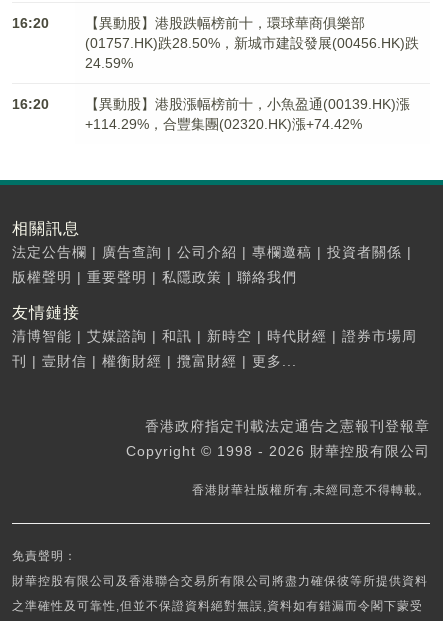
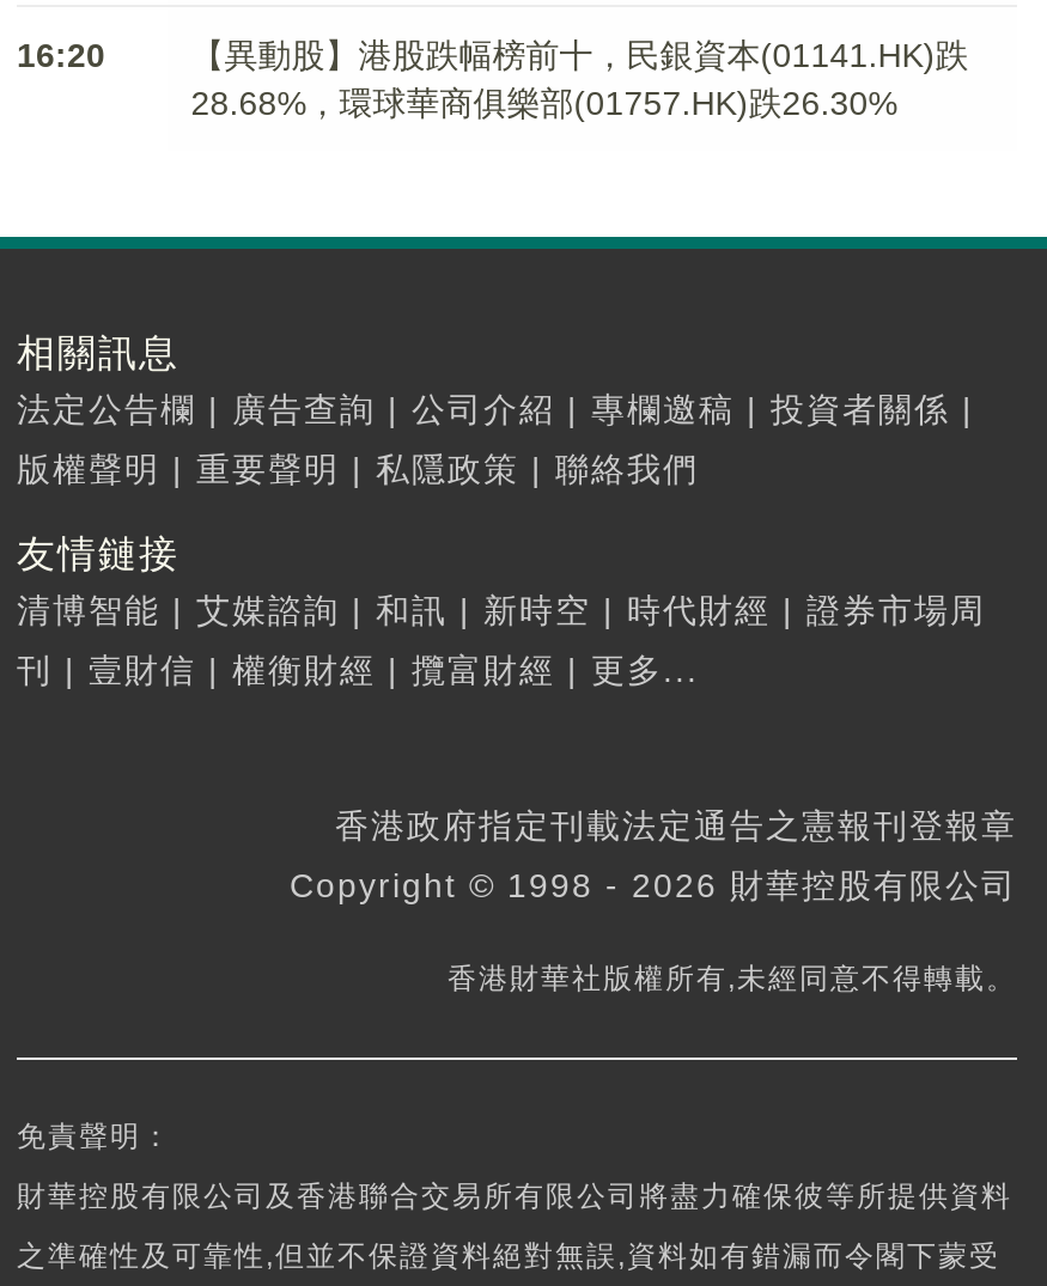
[12,15,419,132] 【異動股】港股跌幅榜前十，環球華商俱樂部 | (01757.HK)跌28.50%，新城市建設發展(00456.HK)跌 | 24.59% | 16:20 | 【異動股】港股漲幅榜前十，小魚盈通(00139.HK)漲 | +114.29%，合豐集團(02320.HK)漲+74.42% -> [191,36,969,122] 【異動股】港股跌幅榜前十，民銀資本(01141.HK)跌 | 28.68%，環球華商俱樂部(01757.HK)跌26.30%

